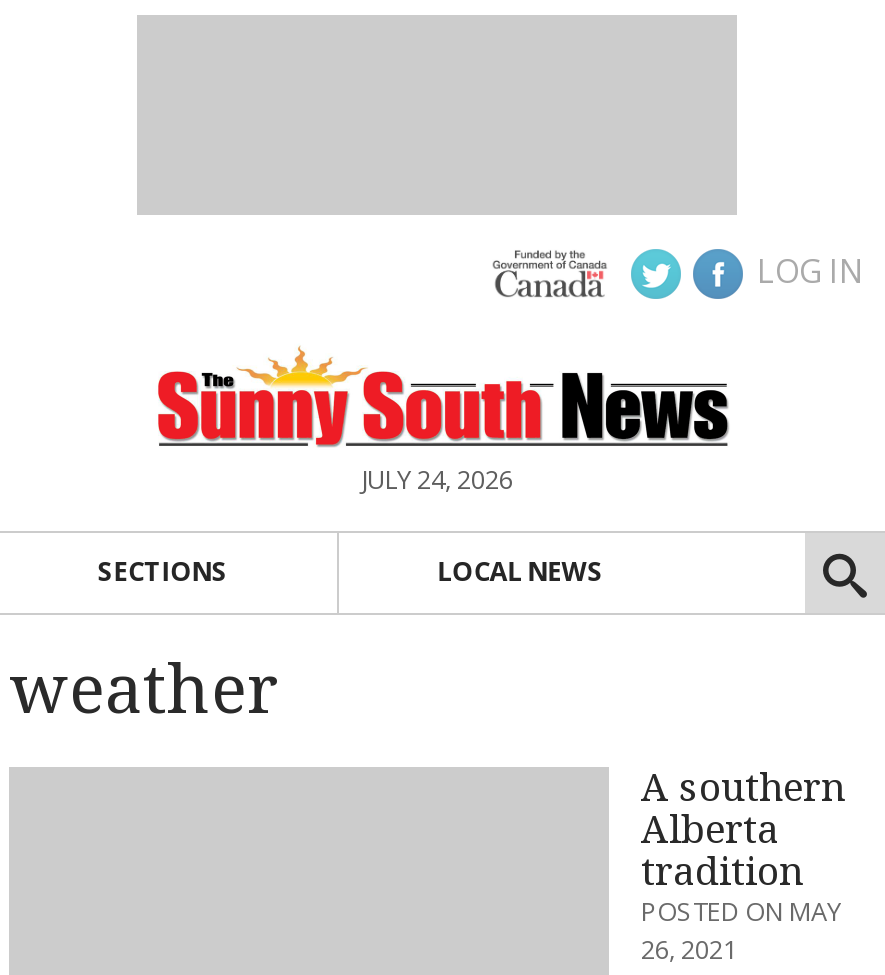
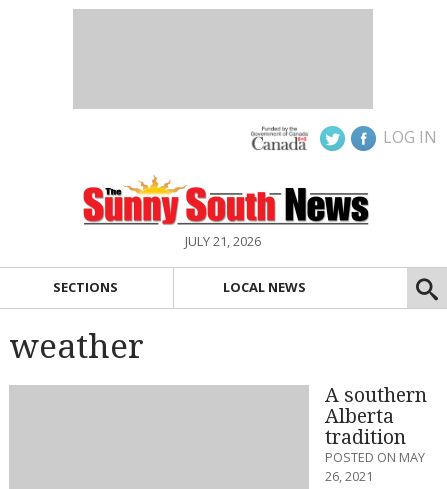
[361,461,513,497] JULY 24, 2026 -> [185,232,261,250] JULY 21, 2026

